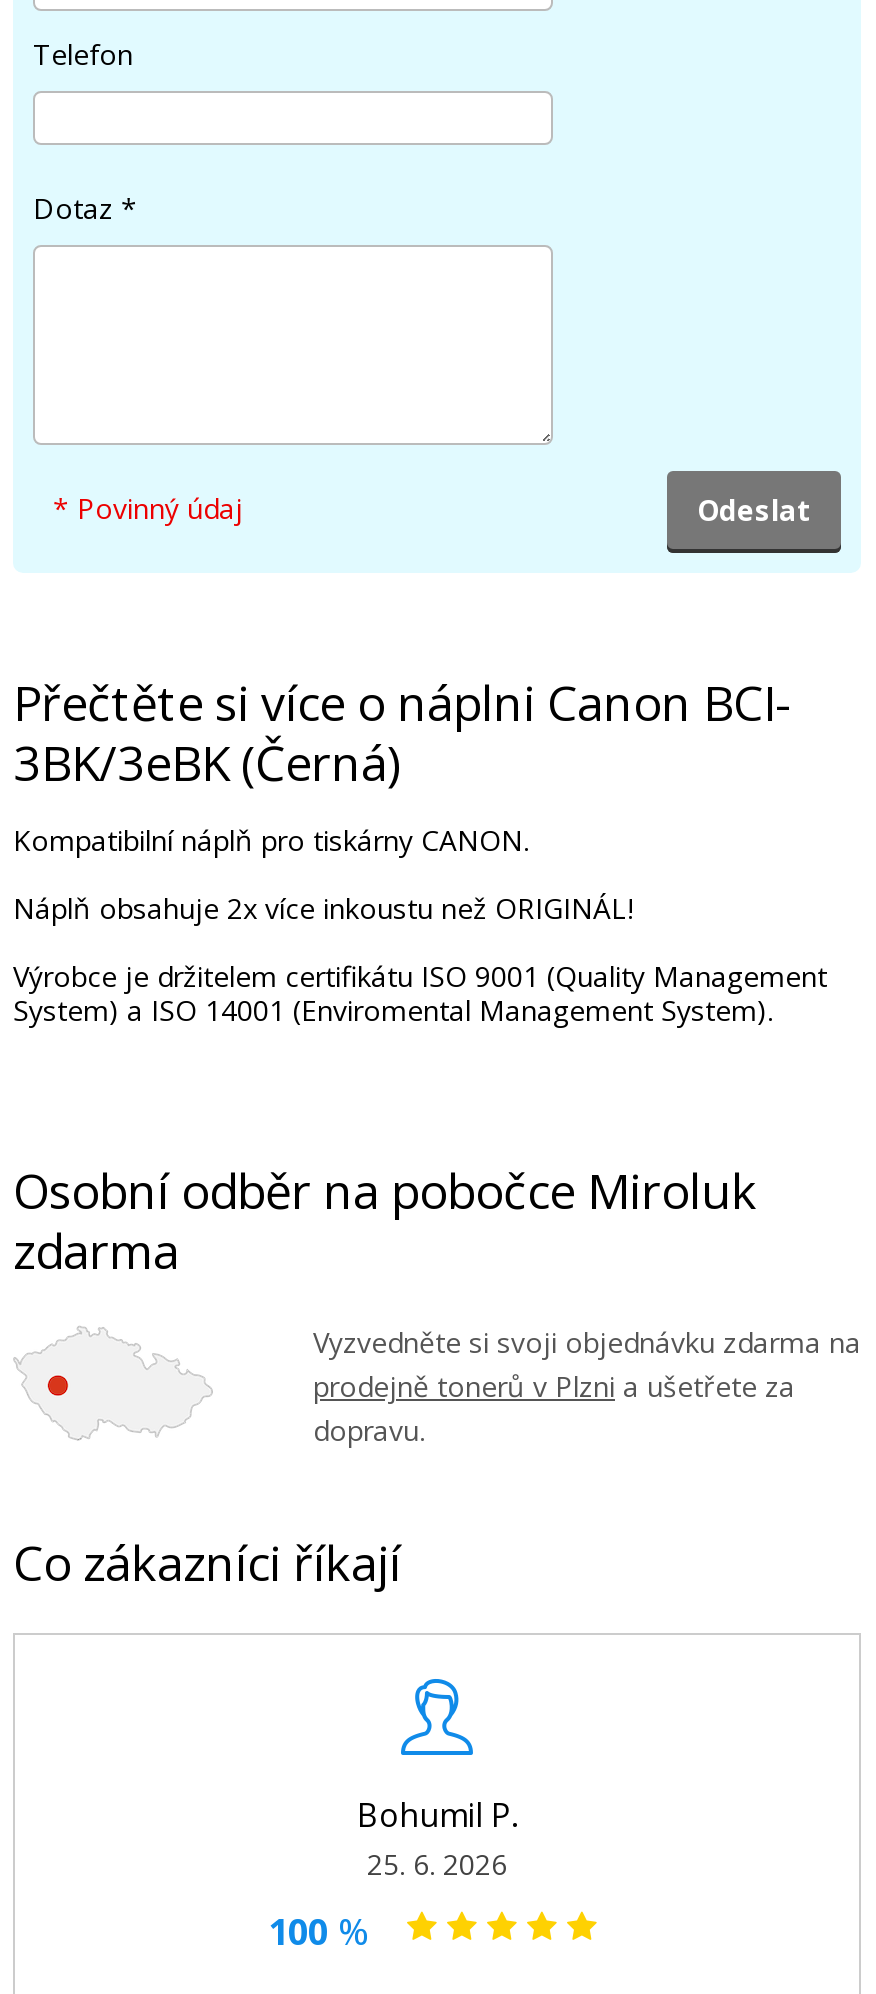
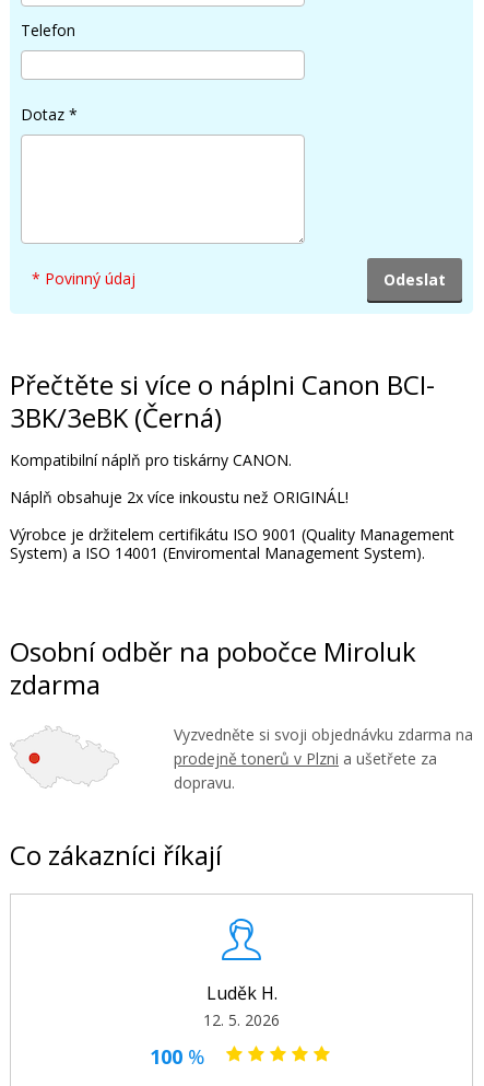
[357,1793,517,1883] Bohumil P. | 25. 6. 2026 -> [203,981,280,1030] Luděk H. | 12. 5. 2026

